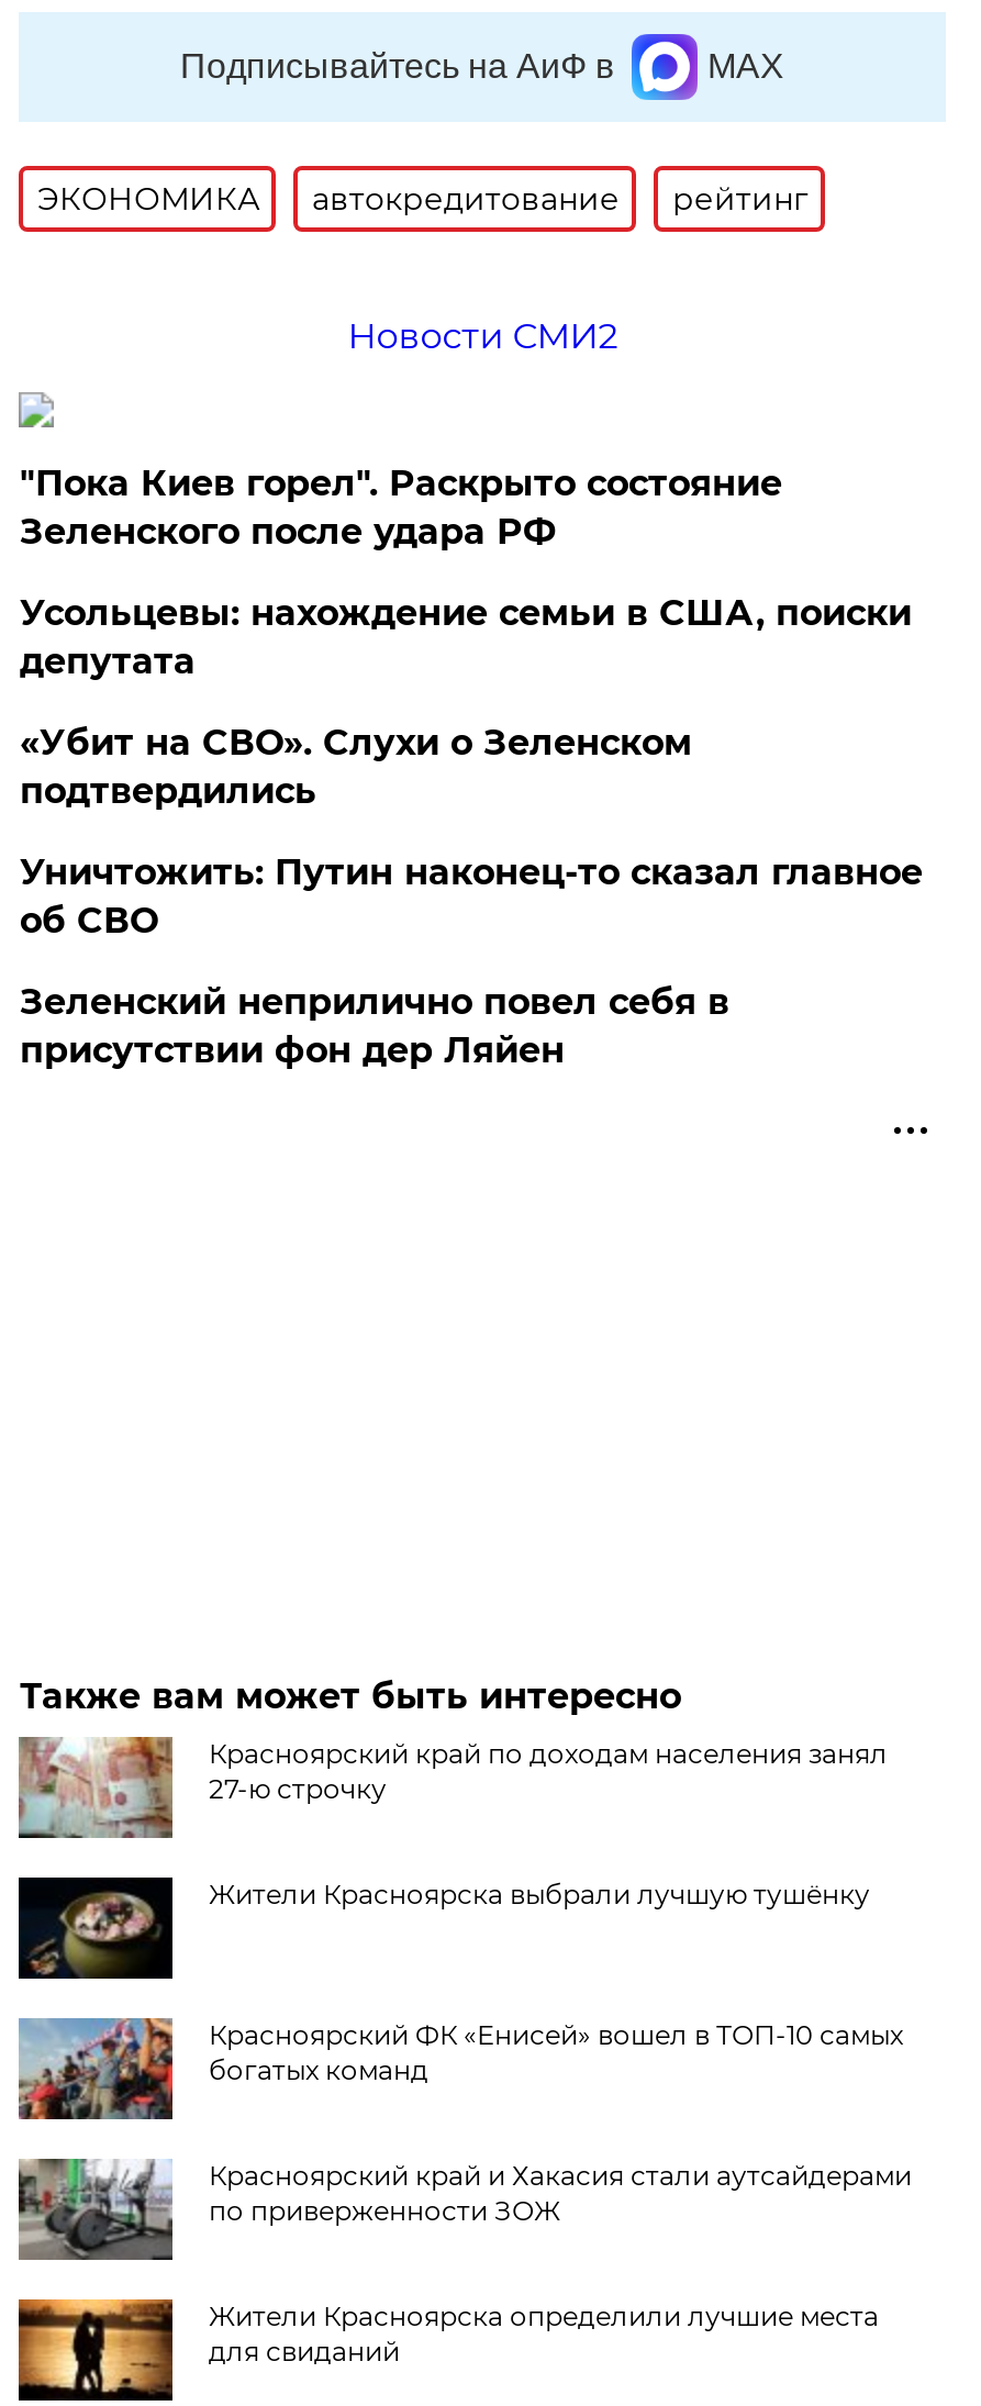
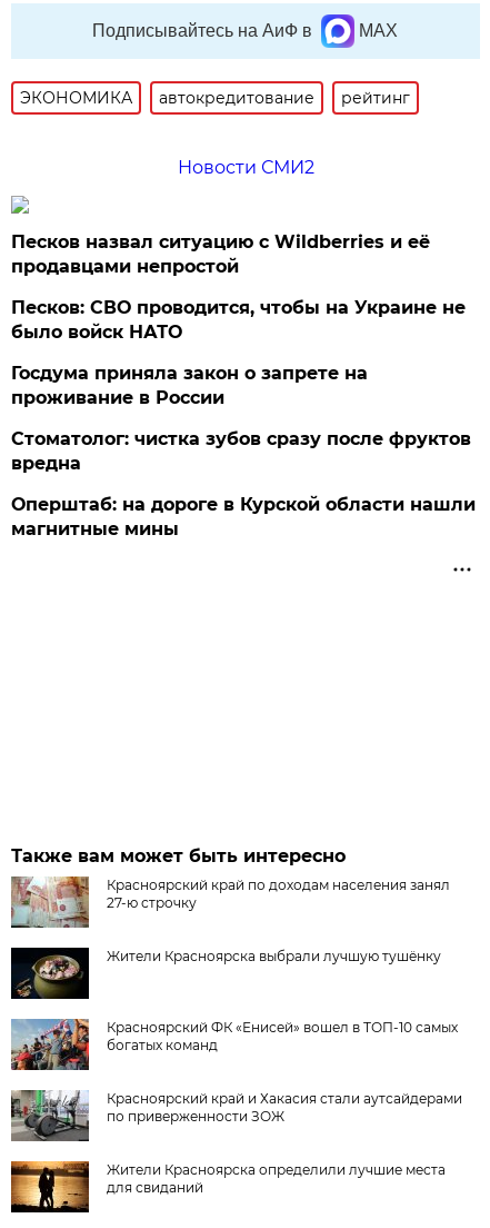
[20,463,782,553] "Пока Киев горел". Раскрыто состояние | Зеленского после удара РФ -> [12,231,430,277] Песков назвал ситуацию с Wildberries и её | продавцами непростой
[20,592,912,682] Усольцевы: нахождение семьи в США, поиски | депутата -> [12,297,466,343] Песков: СВО проводится, чтобы на Украине не | было войск НАТО
[20,722,692,812] «Убит на СВО». Слухи о Зеленском | подтвердились -> [12,363,368,408] Госдума приняла закон о запрете на | проживание в России
[20,851,923,942] Уничтожить: Путин наконец-то сказал главное | об СВО -> [12,428,472,474] Стоматолог: чистка зубов сразу после фруктов | вредна
[20,981,729,1071] Зеленский неприлично повел cебя в | присутствии фон дер Ляйен -> [12,494,476,539] Оперштаб: на дороге в Курской области нашли | магнитные мины

